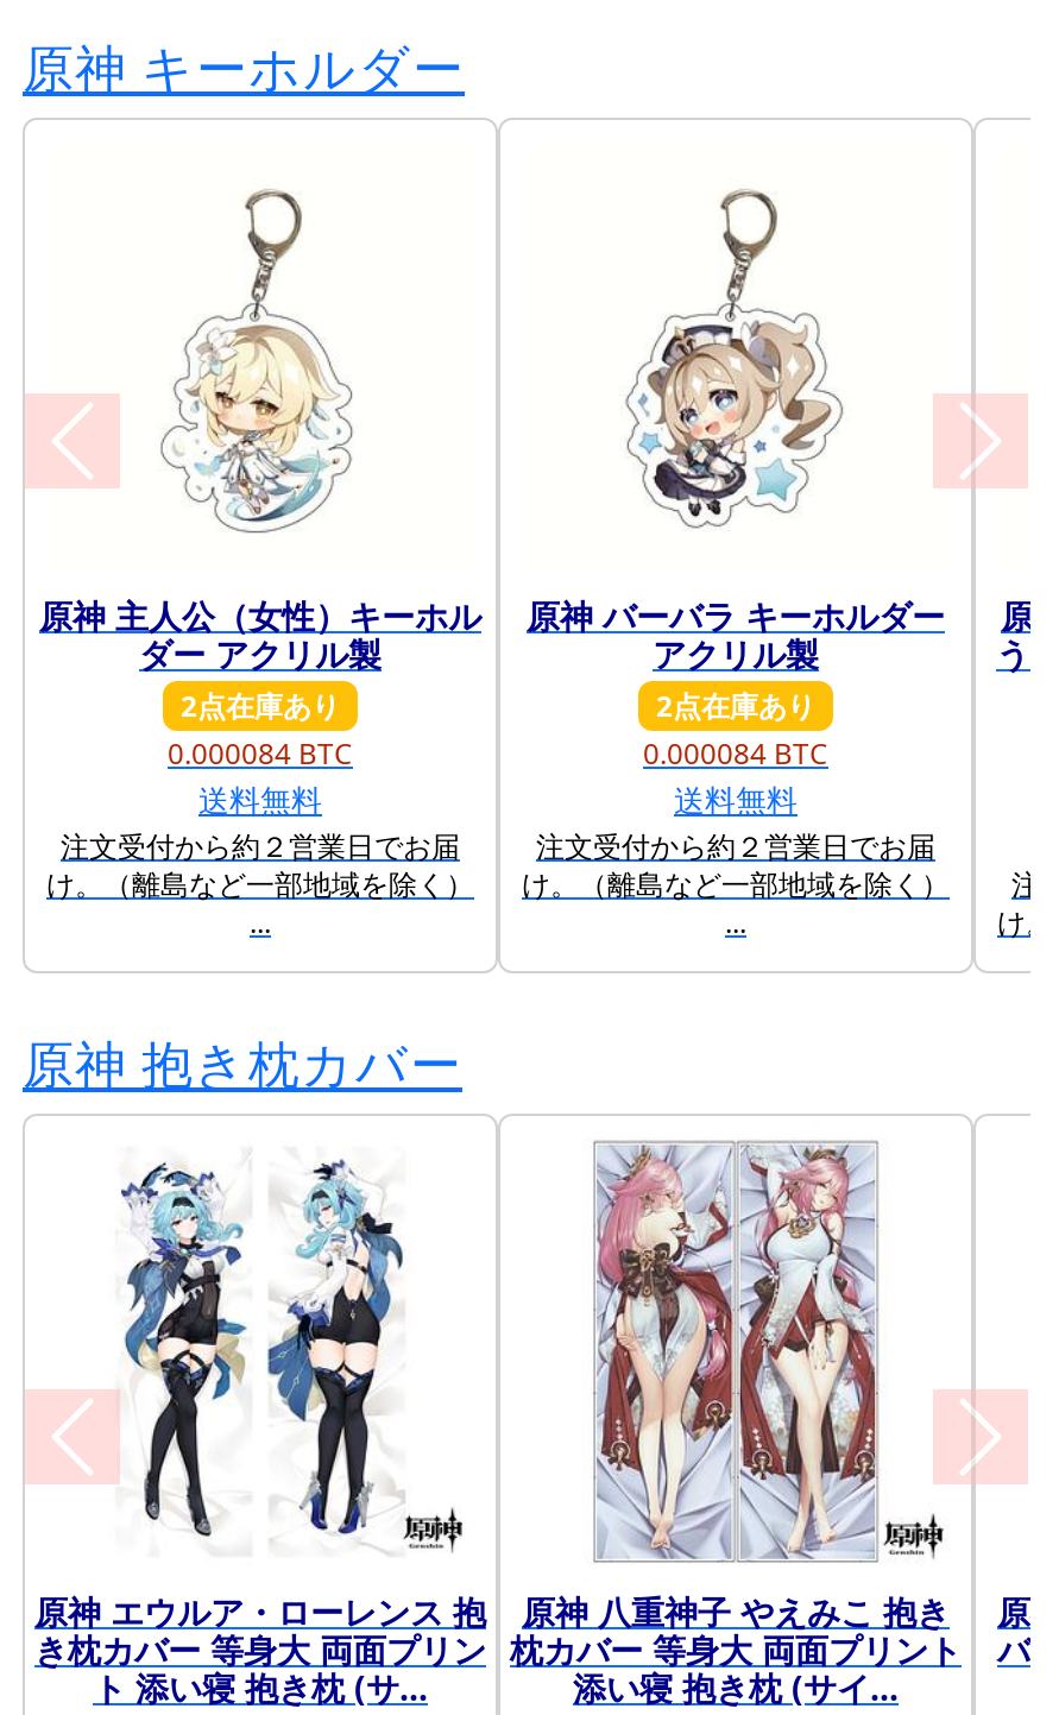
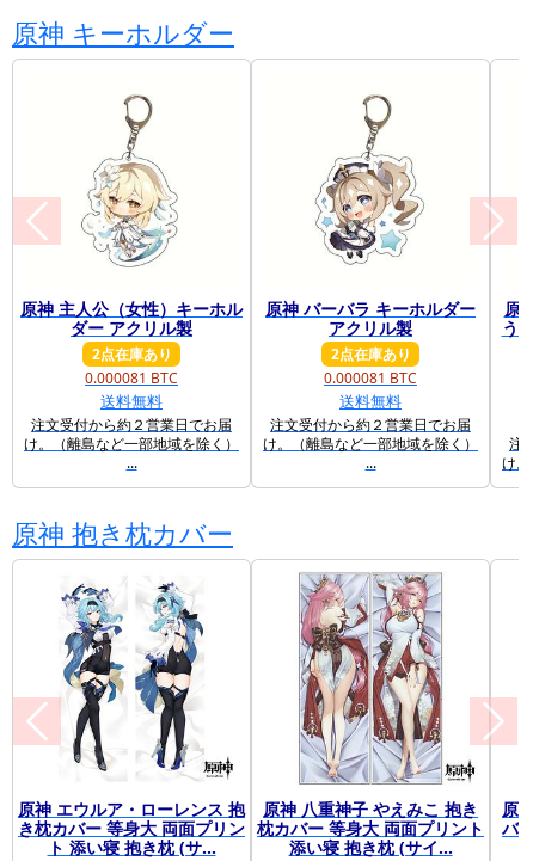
[168,733,353,773] 0.000084 BTC -> [85,368,178,388] 0.000081 BTC
[643,733,828,773] 0.000084 BTC -> [324,368,417,388] 0.000081 BTC

